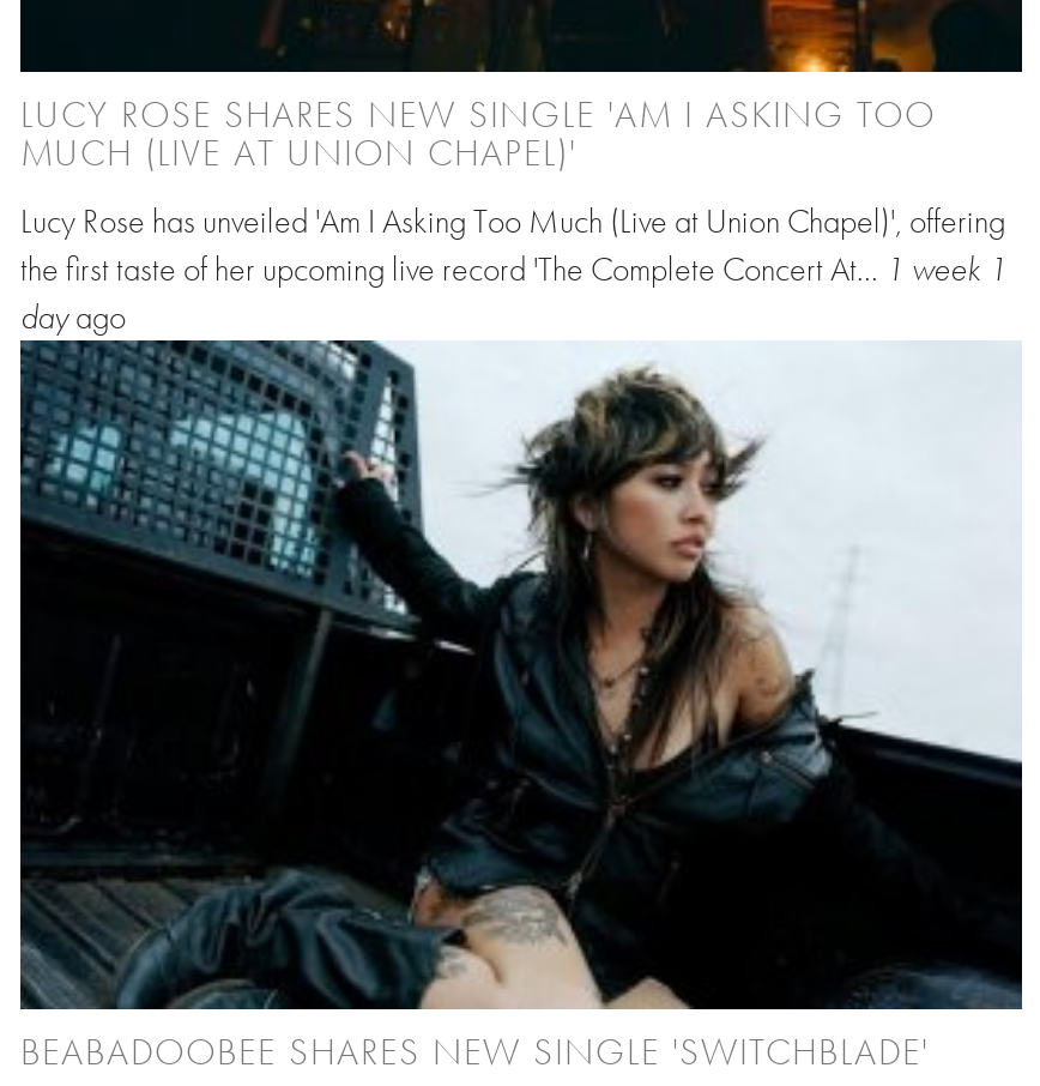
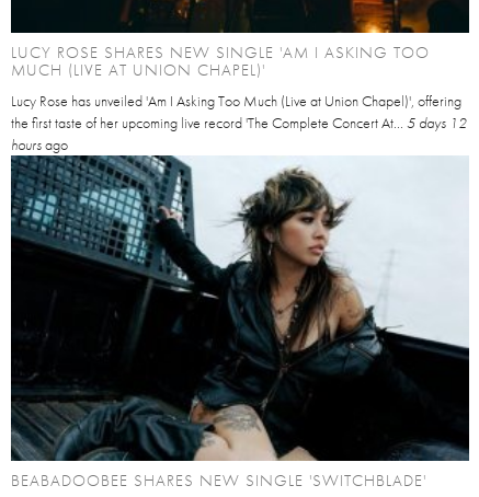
[20,247,1008,290] the first taste of her upcoming live record 'The Complete Concert At... 1 week 1 -> [11,113,467,132] the first taste of her upcoming live record 'The Complete Concert At... 5 days 12
[20,295,126,338] dayago -> [11,135,68,154] hoursago

